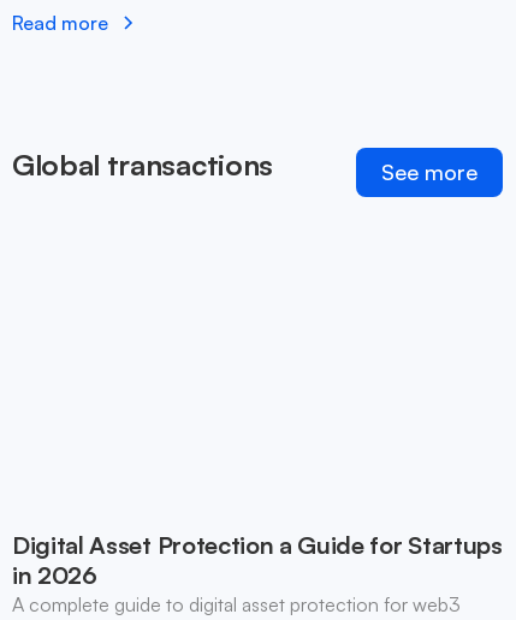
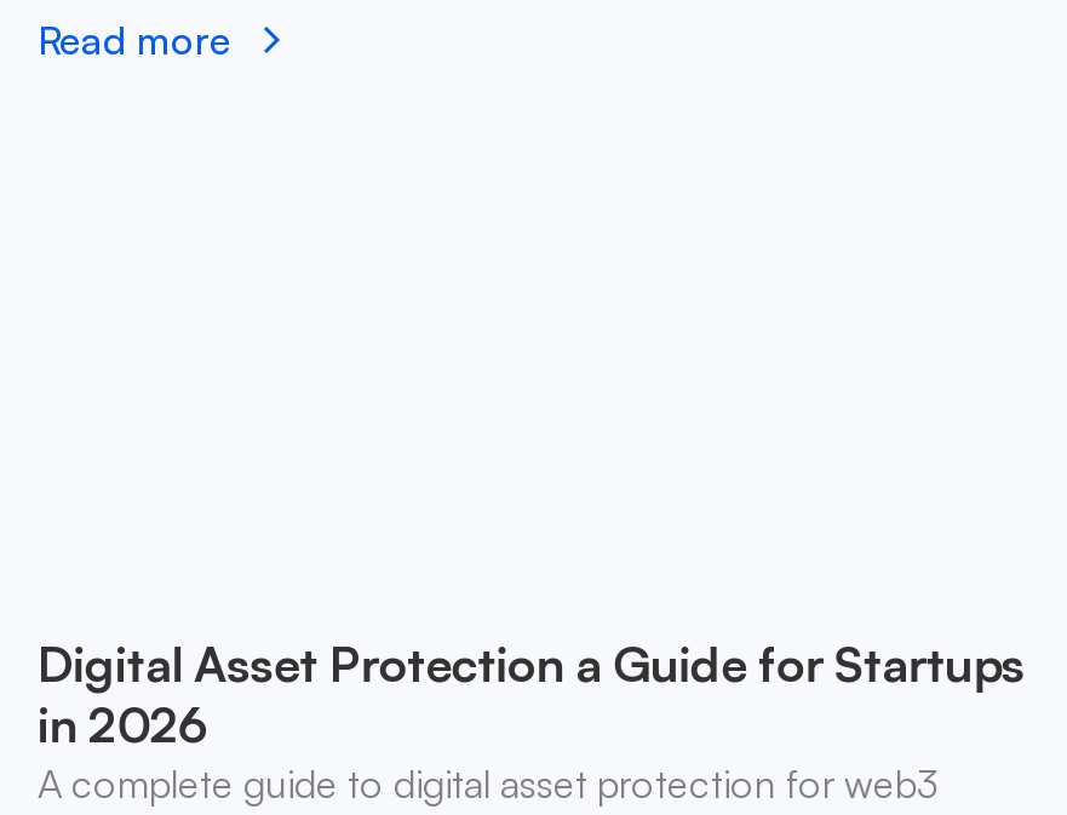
[12,147,478,185] Global transactions | See more -> none

